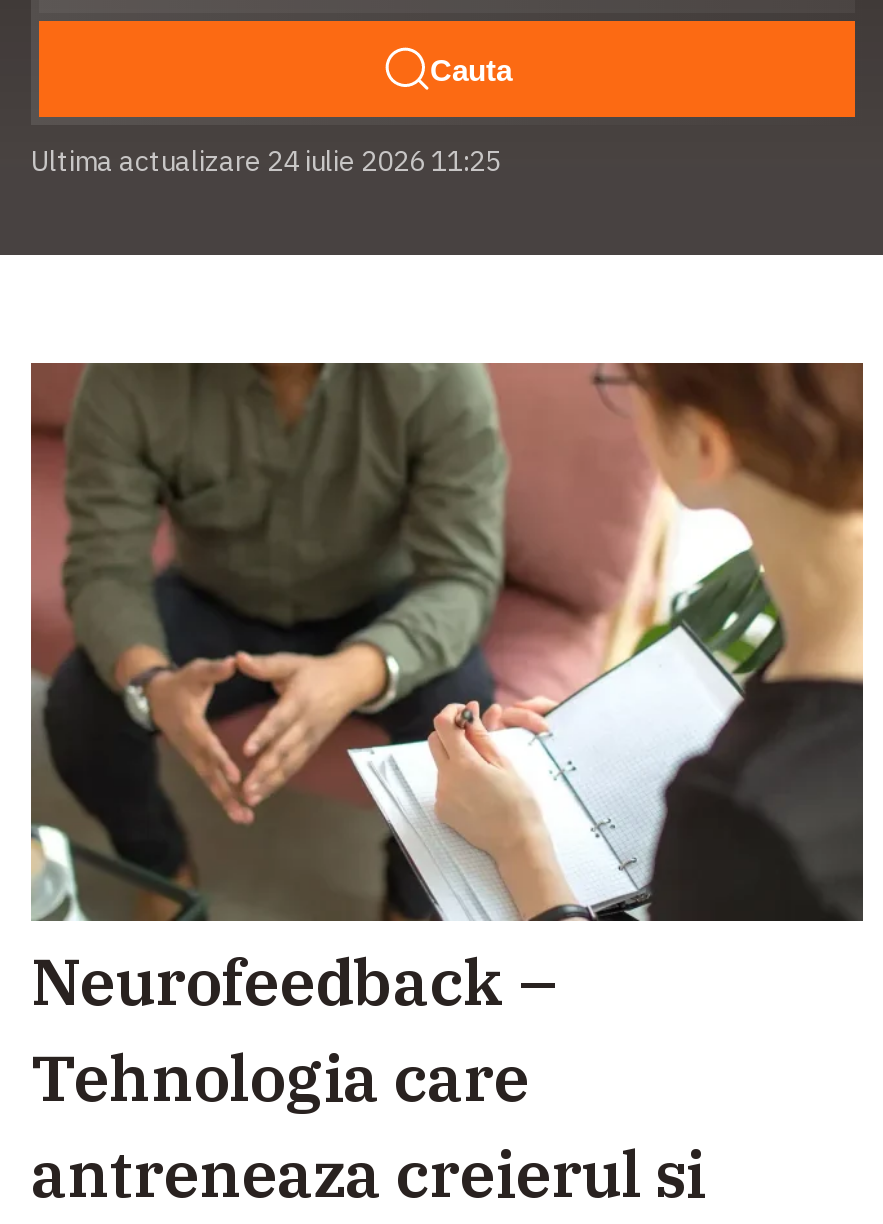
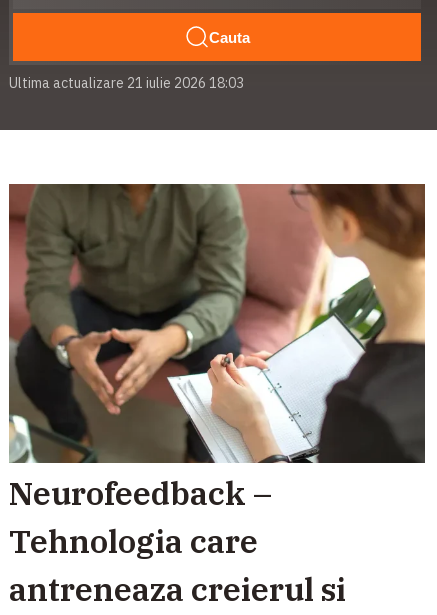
[31,143,501,179] Ultima actualizare 24 iulie 2026 11:25 -> [9,74,244,92] Ultima actualizare 21 iulie 2026 18:03

